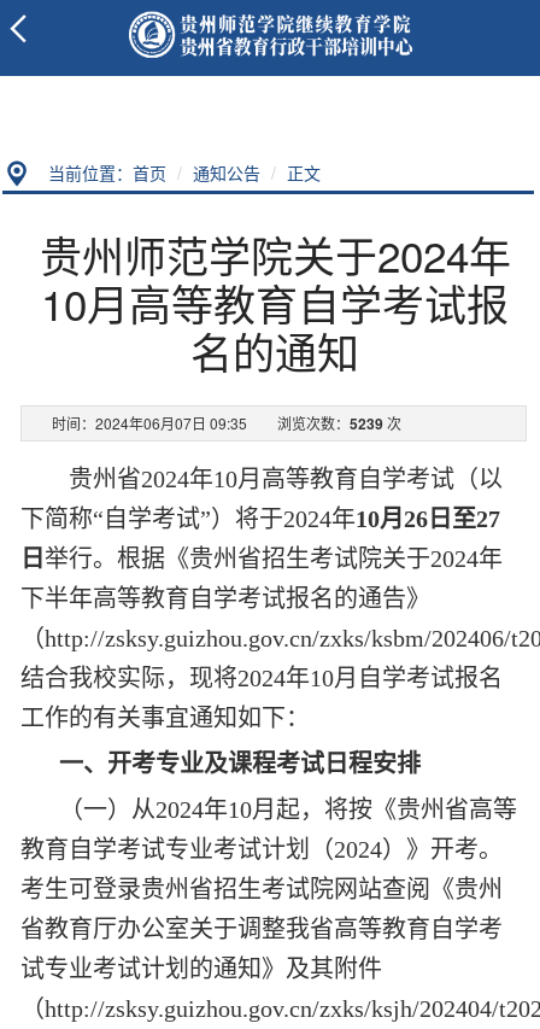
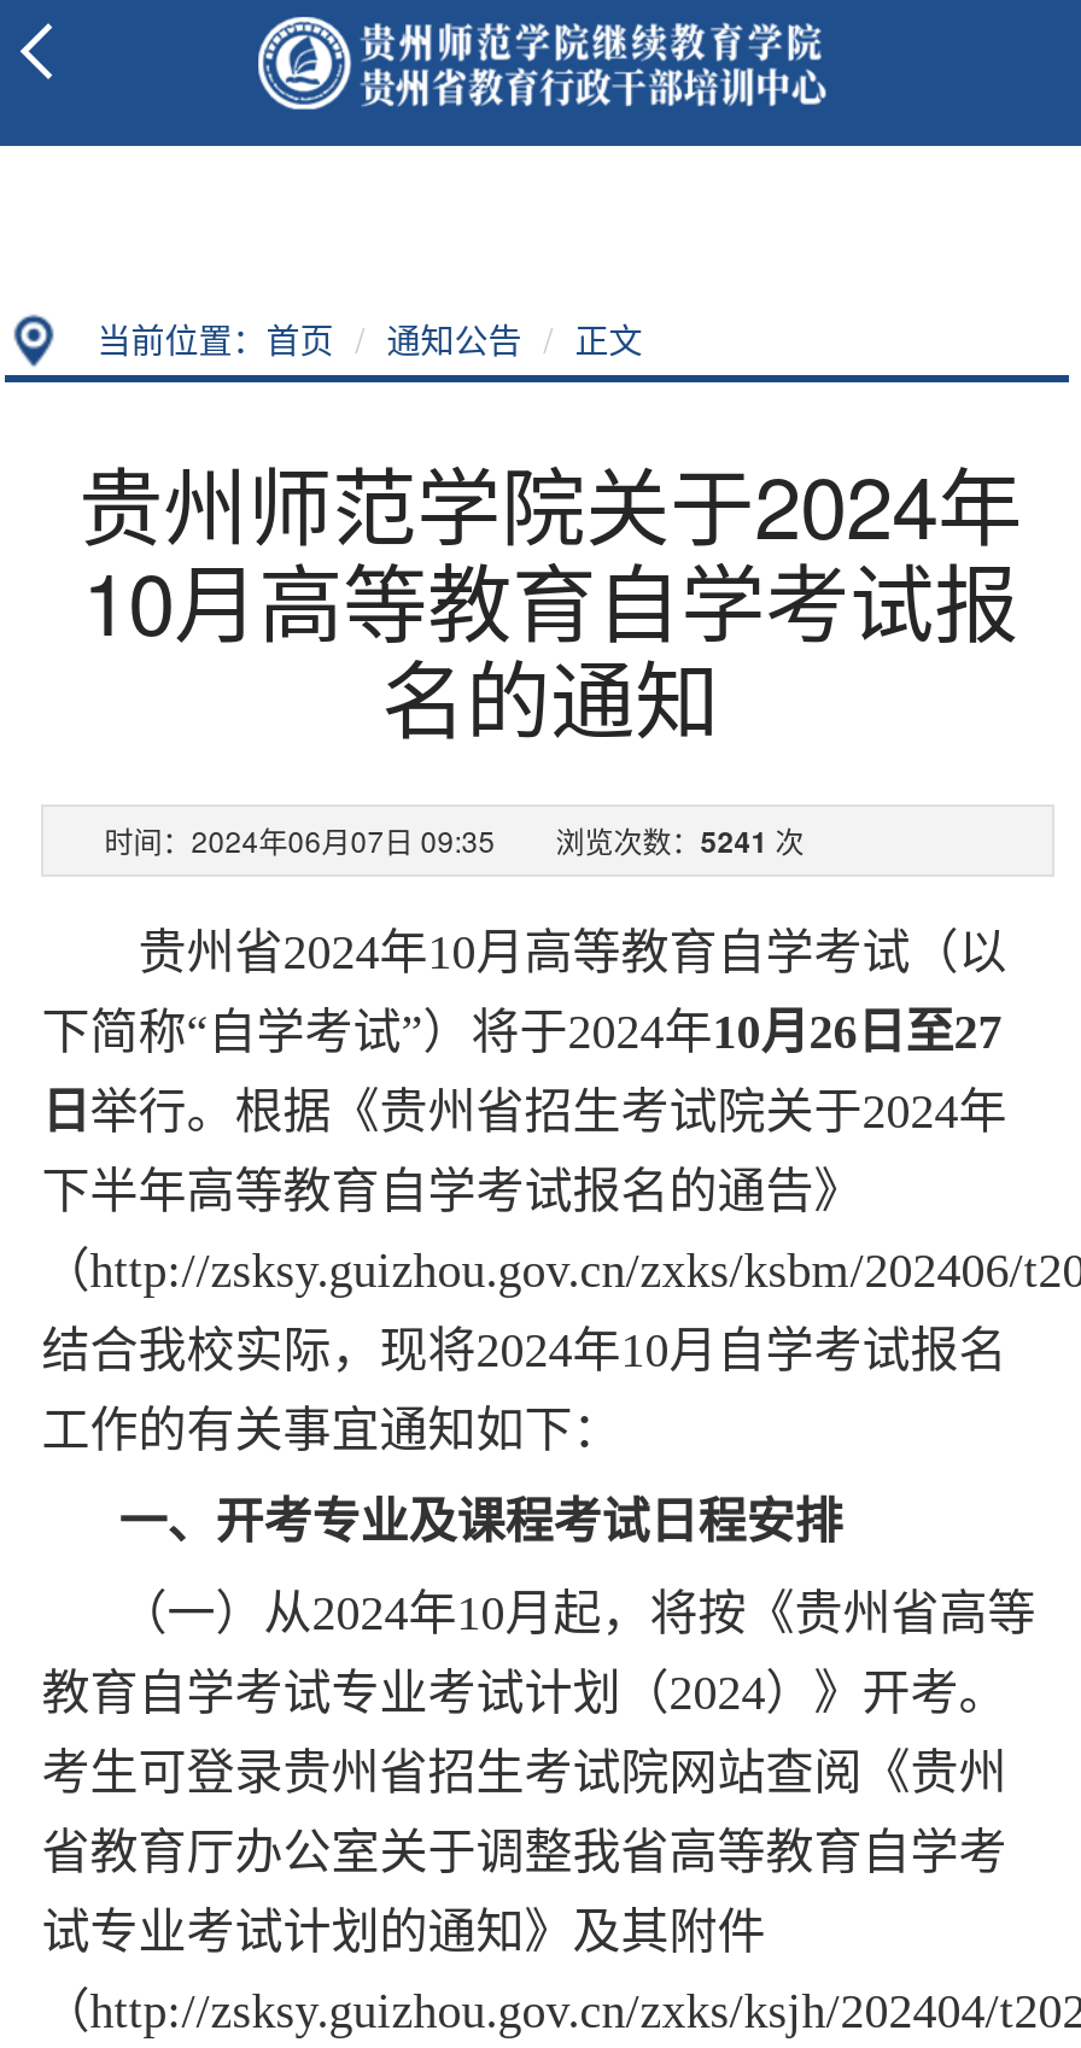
[52,413,402,434] 时间：2024年06月07日 09:35 浏览次数：5239次 -> [104,819,804,862] 时间：2024年06月07日 09:35 浏览次数：5241次

